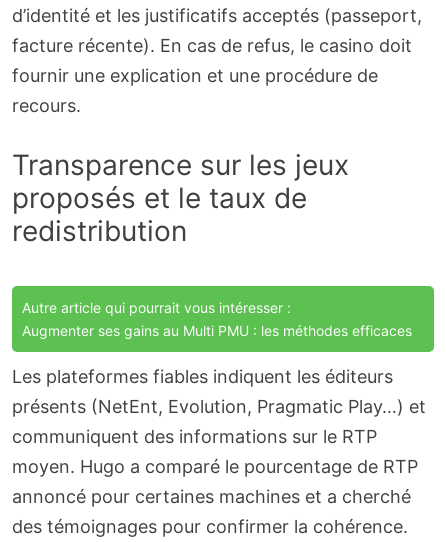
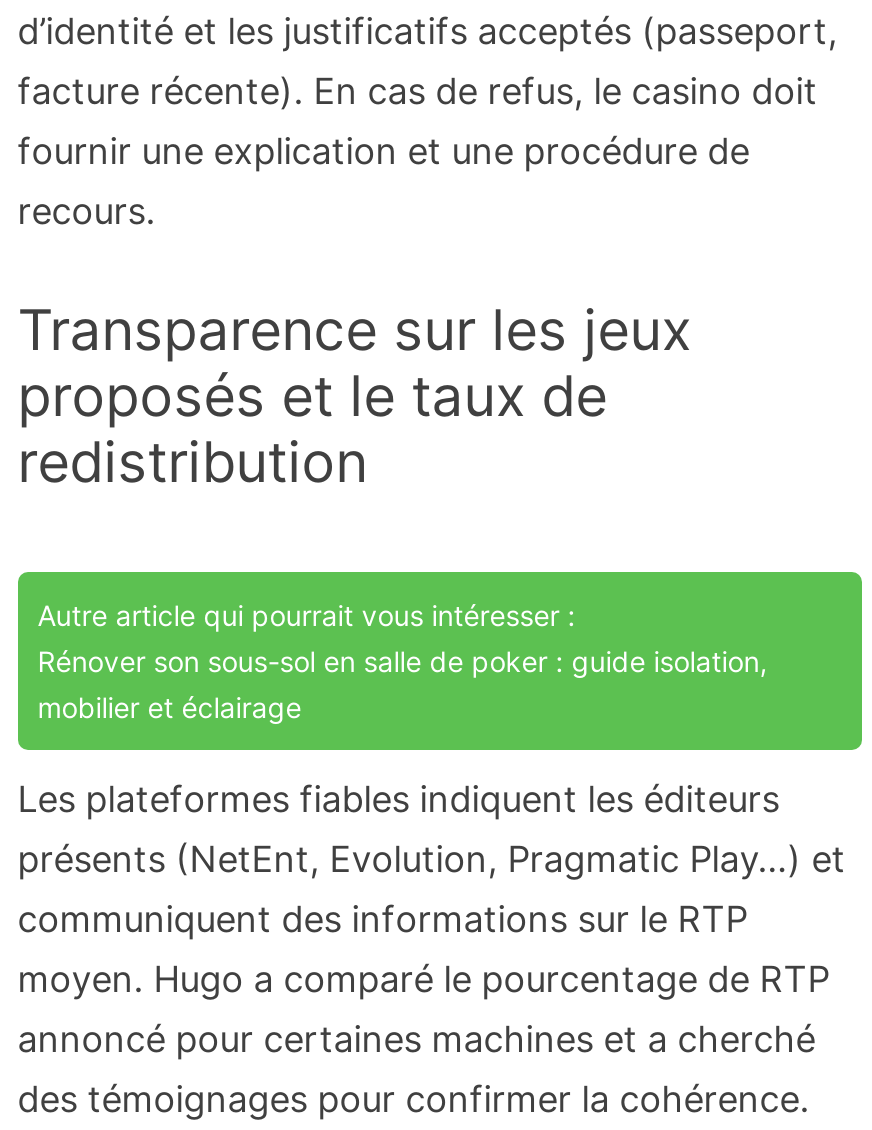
[22,322,412,339] Augmenter ses gains au Multi PMU : les méthodes efficaces -> [38,645,768,725] Rénover son sous-sol en salle de poker : guide isolation, | mobilier et éclairage

